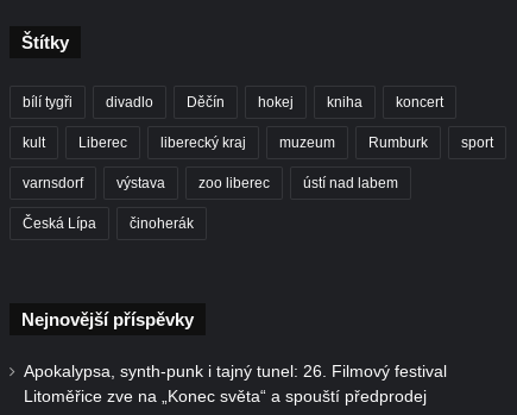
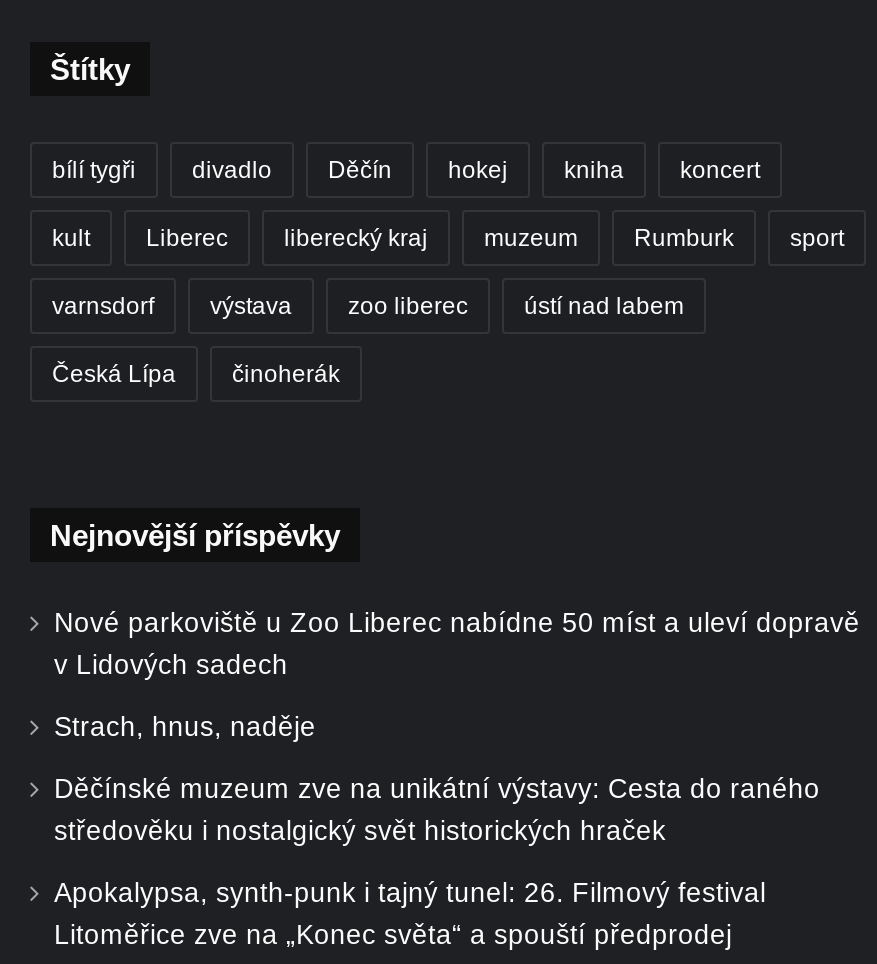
none -> [54,608,860,846] Nové parkoviště u Zoo Liberec nabídne 50 míst a uleví dopravě | v Lidových sadech | Strach, hnus, naděje | Děčínské muzeum zve na unikátní výstavy: Cesta do raného | středověku i nostalgický svět historických hraček

